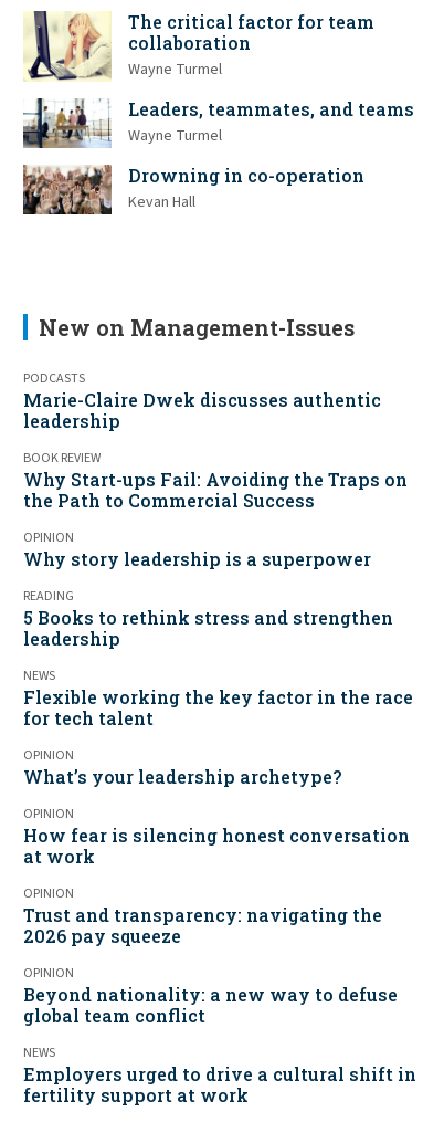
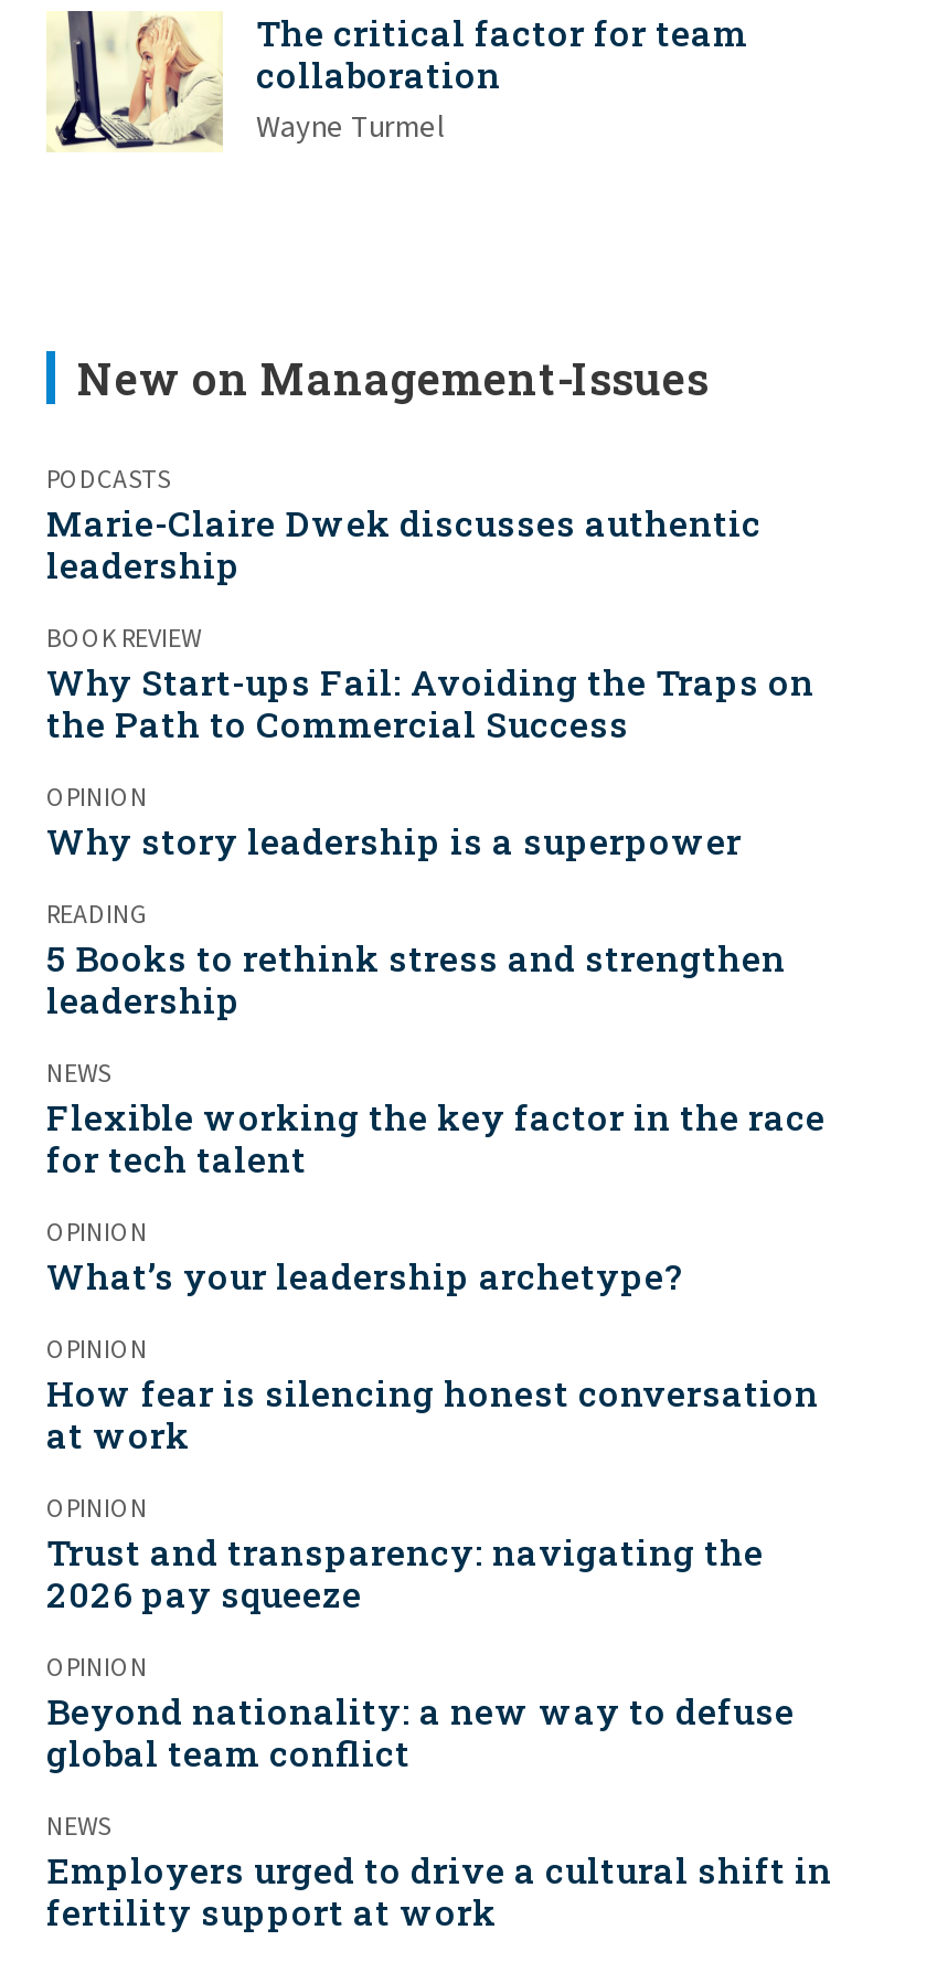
[22,97,414,213] [image] | Leaders, teammates, and teams | Wayne Turmel | Drowning in co-operation | Kevan Hall -> none
[22,164,113,216] [image] -> none

